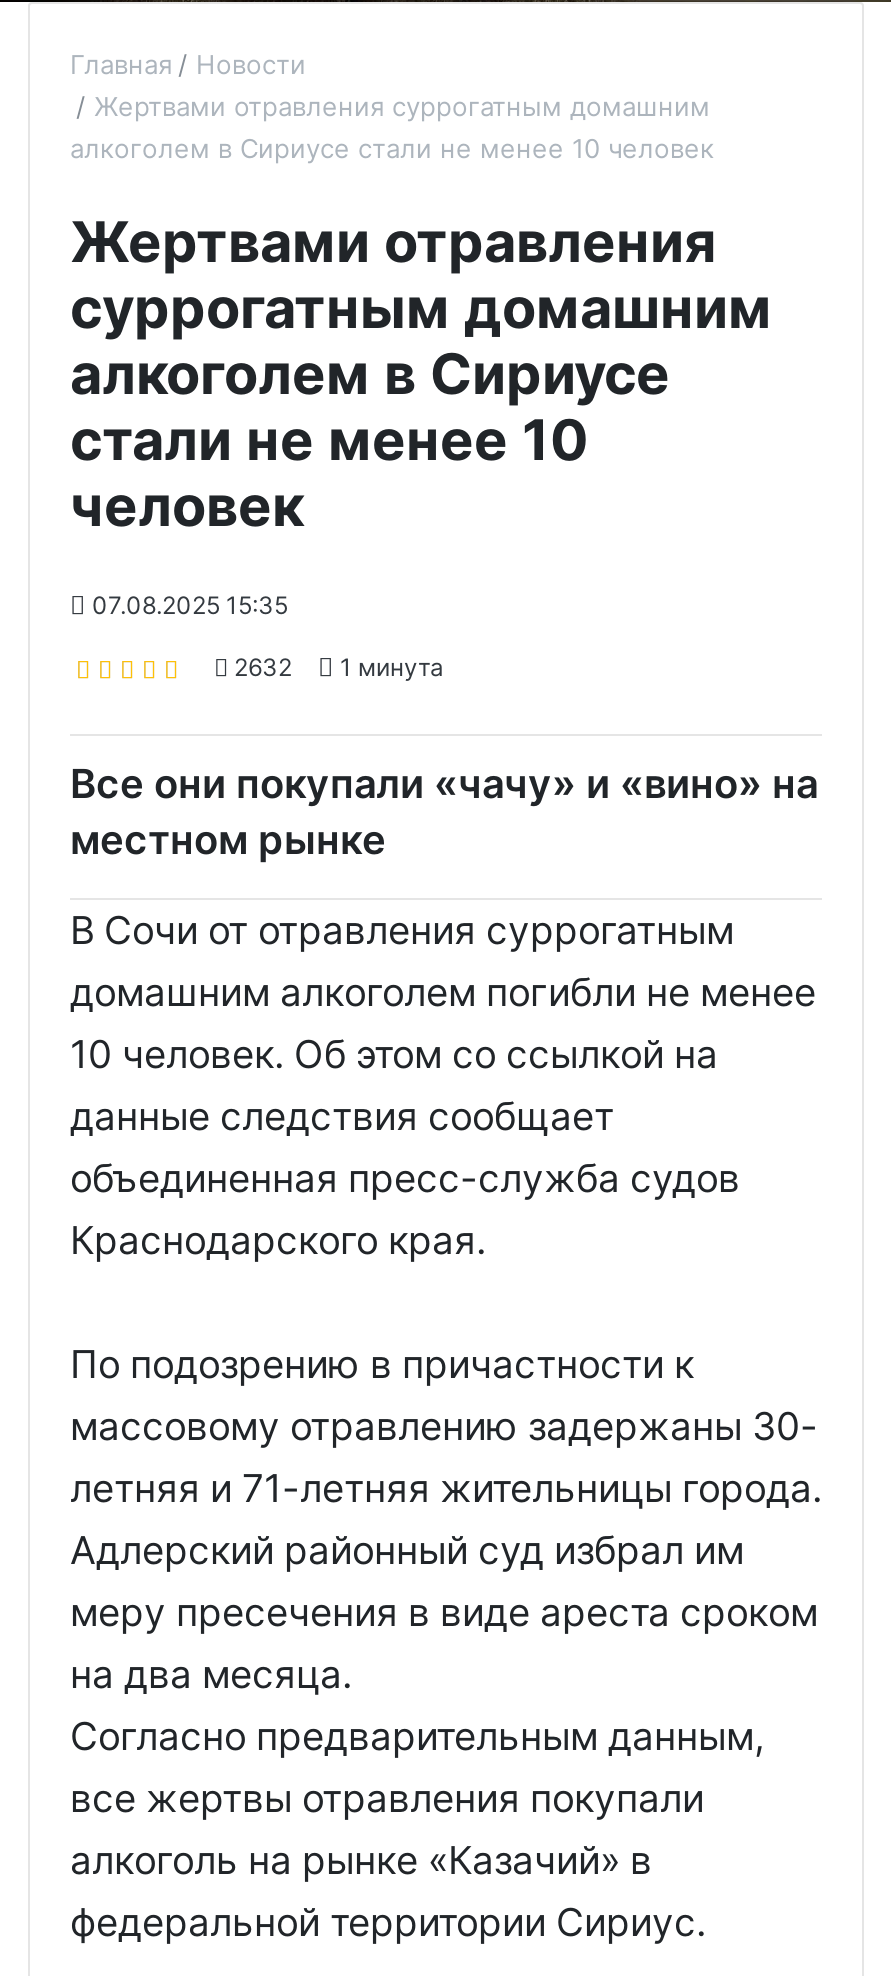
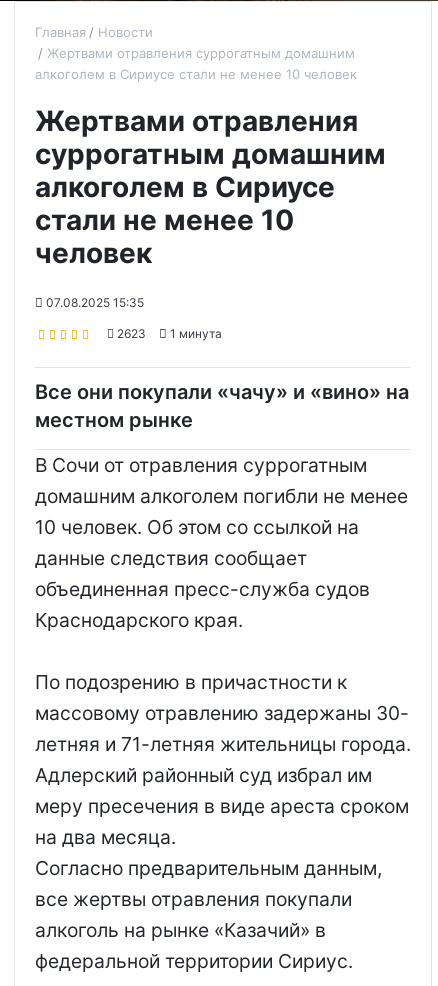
[228,653,292,683] 2632 -> [114,326,146,341] 2623

